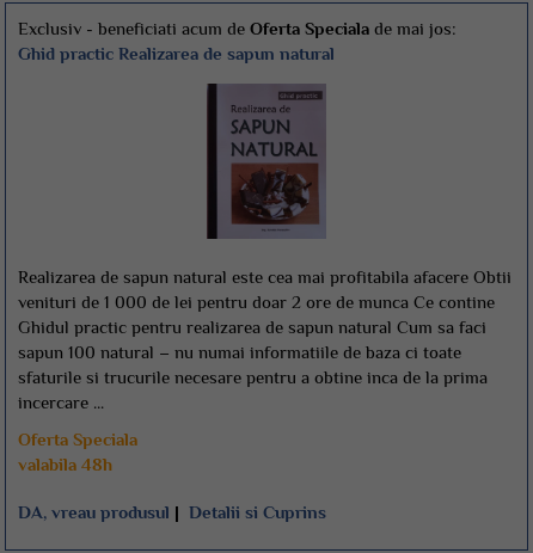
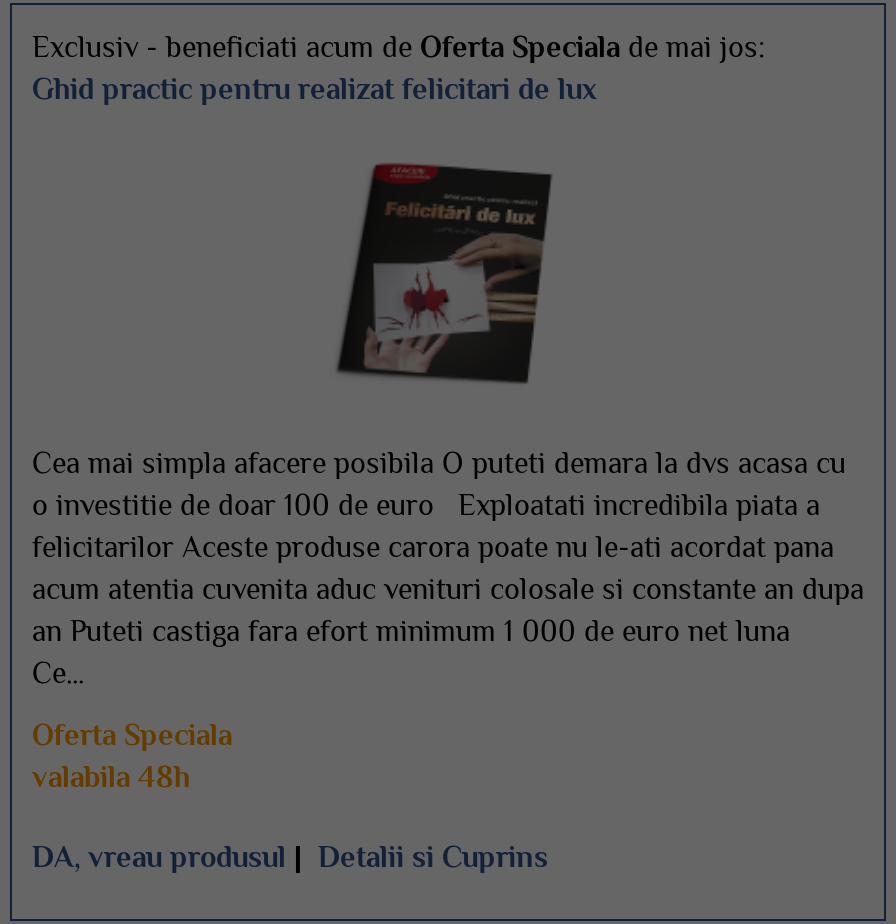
[18,42,335,63] Ghid practic Realizarea de sapun natural -> [32,70,596,104] Ghid practic pentru realizat felicitari de lux
[18,82,511,411] [image] | Realizarea de sapun natural este cea mai profitabila afacere Obtii | venituri de 1 000 de lei pentru doar 2 ore de munca Ce contine | Ghidul practic pentru realizarea de sapun natural Cum sa faci | sapun 100 natural – nu numai informatiile de baza ci toate | sfaturile si trucurile necesare pentru a obtine inca de la prima | incercare ... -> [32,139,864,688] [image] | Cea mai simpla afacere posibila O puteti demara la dvs acasa cu | o investitie de doar 100 de euro Exploatati incredibila piata a | felicitarilor Aceste produse carora poate nu le-ati acordat pana | acum atentia cuvenita aduc venituri colosale si constante an dupa | an Puteti castiga fara efort minimum 1 000 de euro net luna | Ce...

